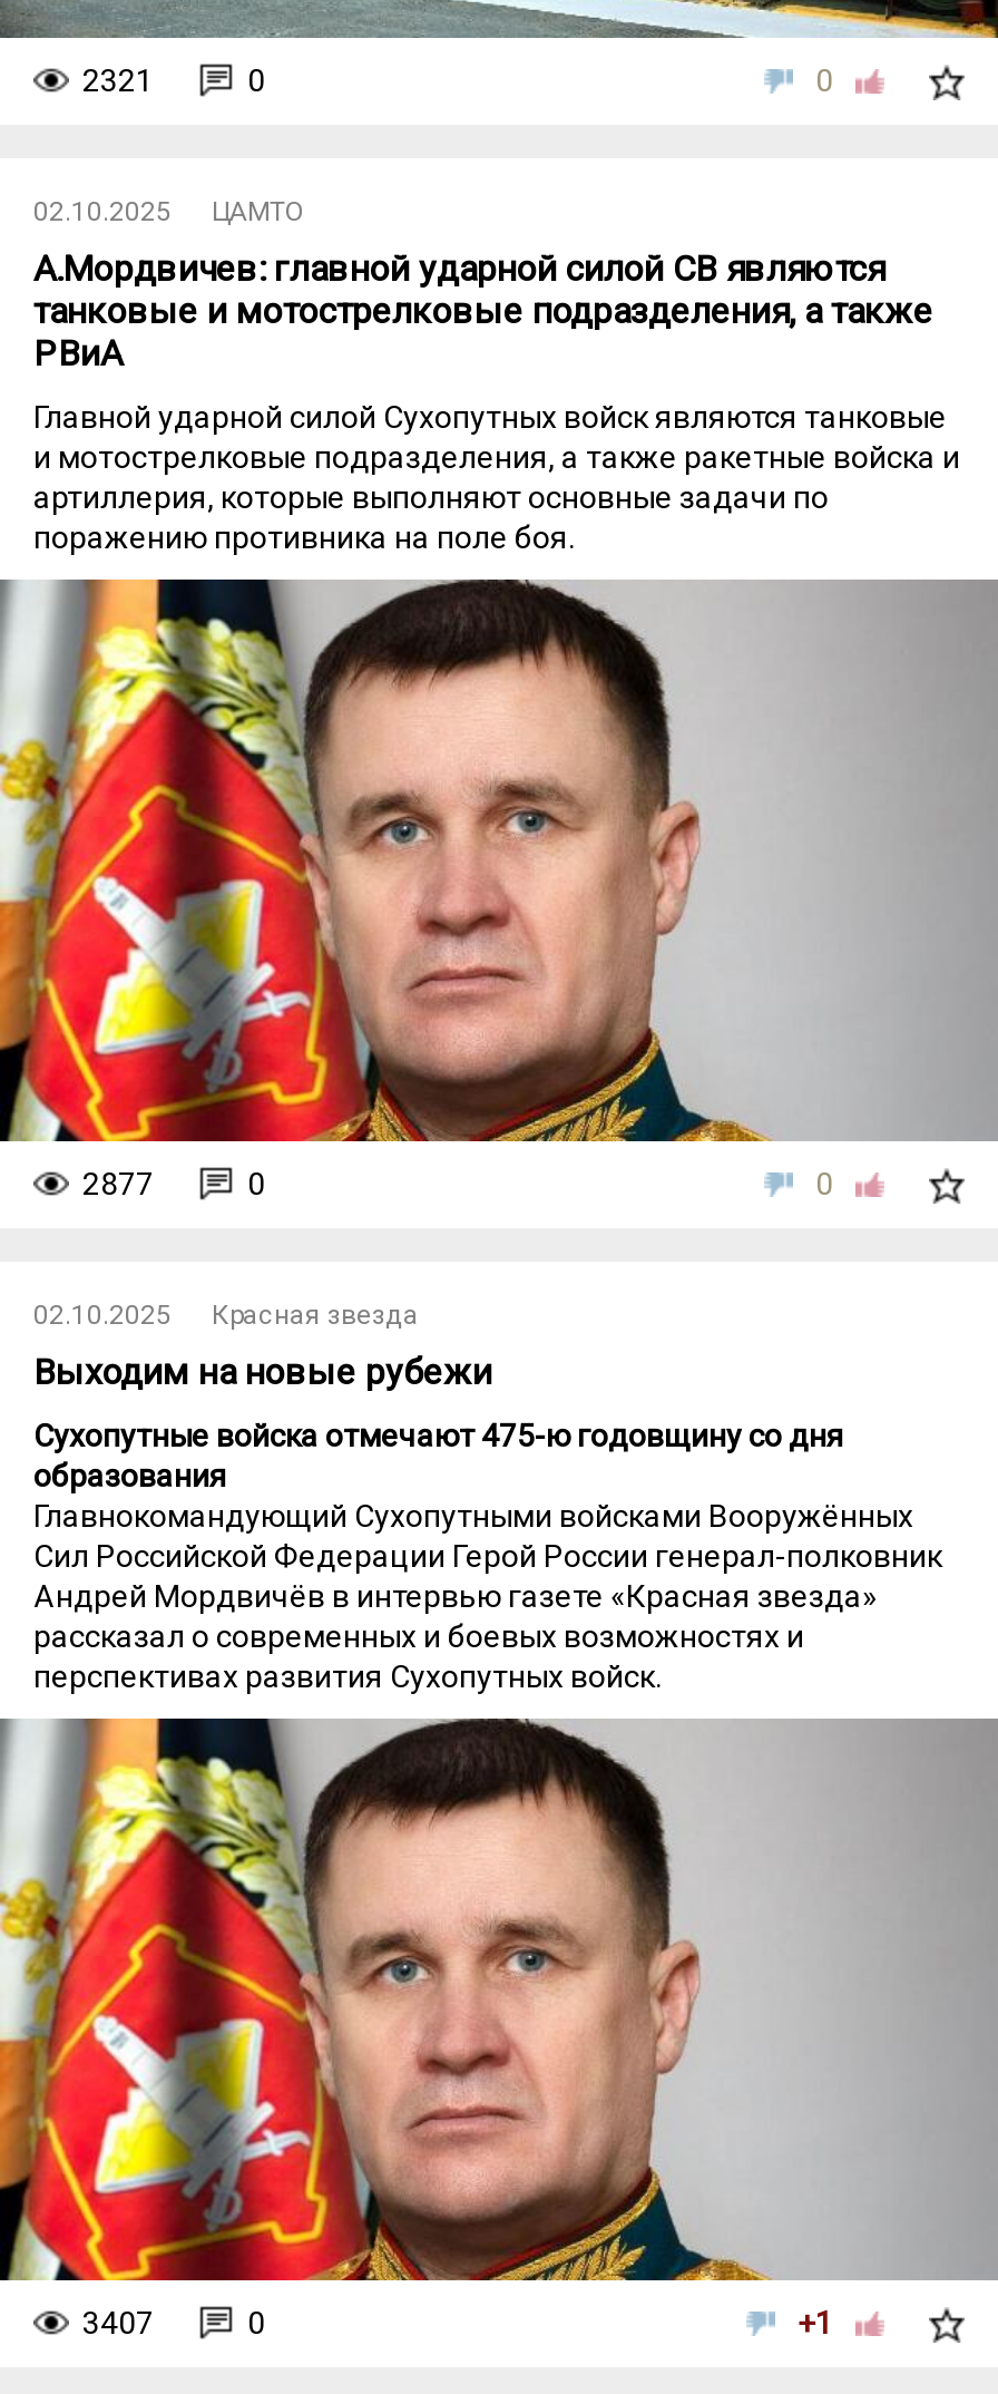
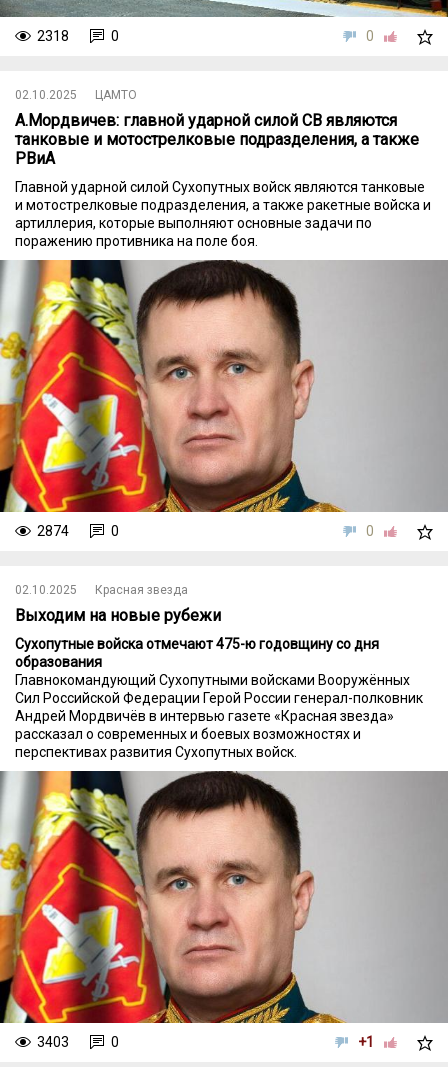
[82,63,154,99] 2321 -> [37,28,69,44] 2318
[82,1166,154,1202] 2877 -> [37,523,69,539] 2874
[82,2305,154,2341] 3407 -> [37,1034,69,1050] 3403

